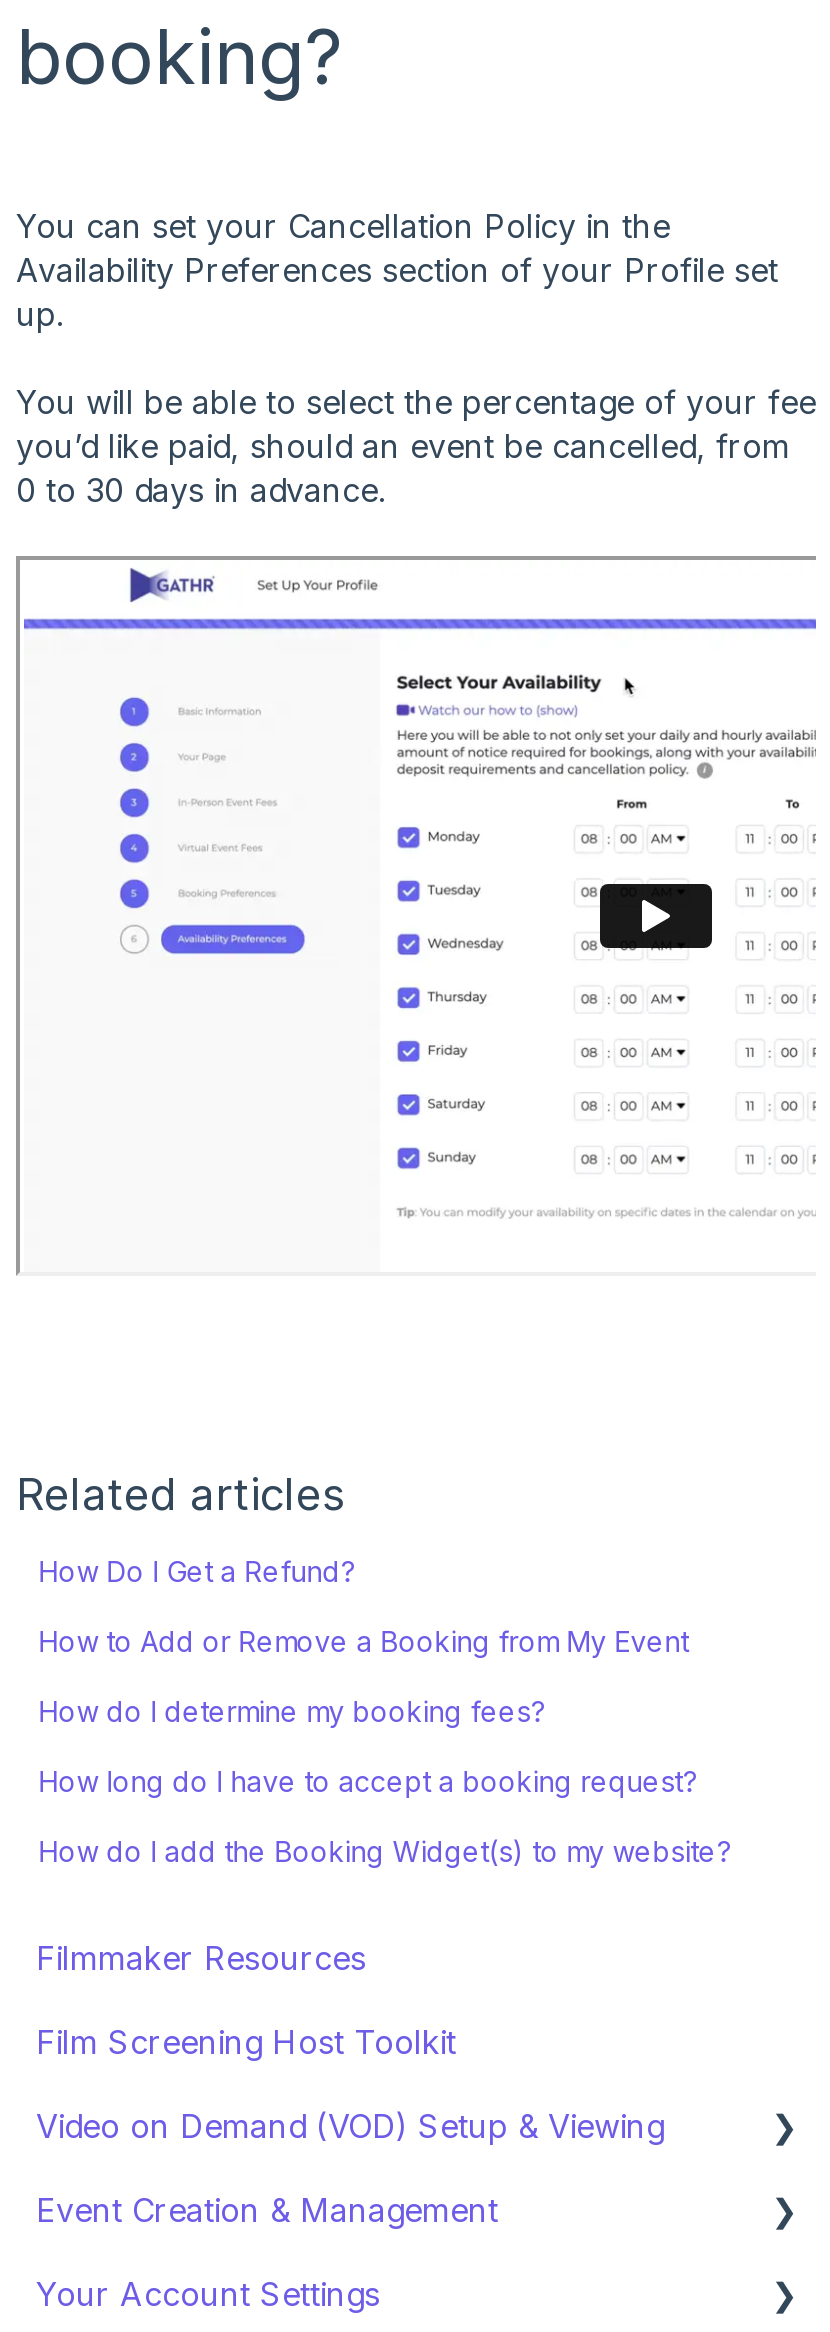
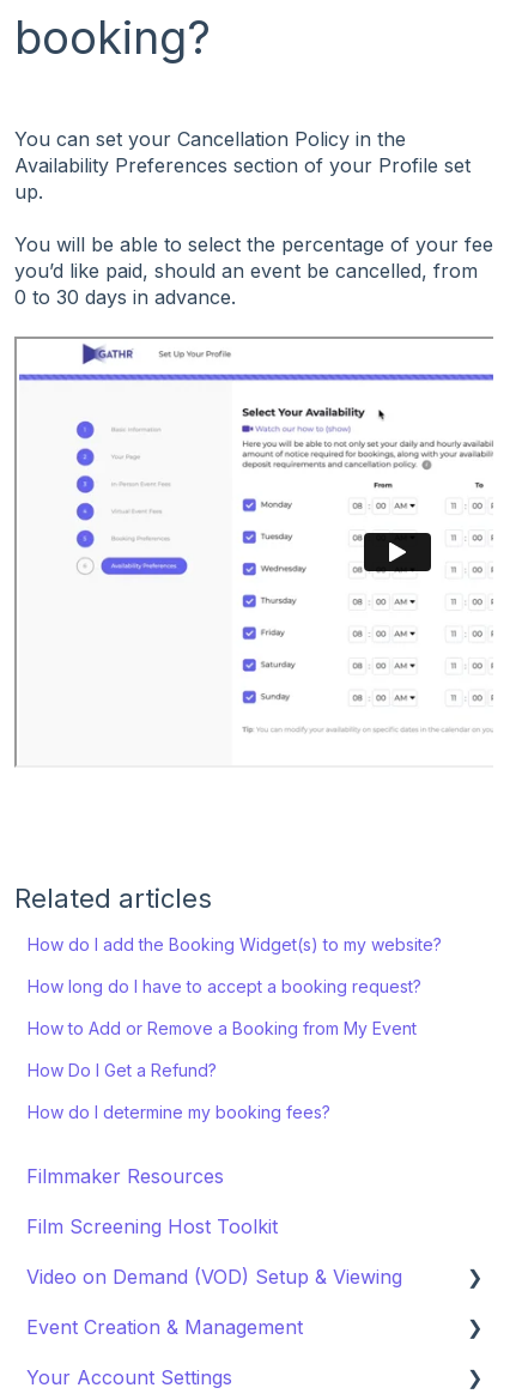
moved [38,1555,696,1799] -> [28,977,422,1123]: How long do I have to accept a booking request? | How to Add or Remove a Booking from My Event | How Do I Get a Refund? | How do I determine my booking fees?
moved [38,1835,730,1869] -> [28,935,442,955]: How do I add the Booking Widget(s) to my website?

